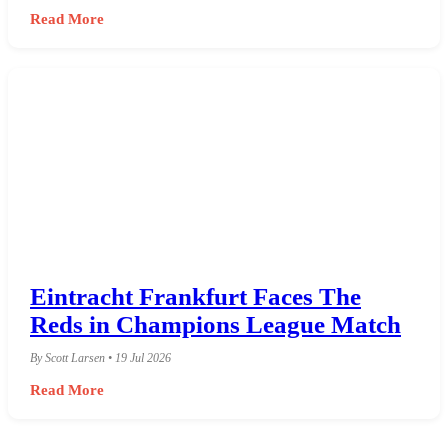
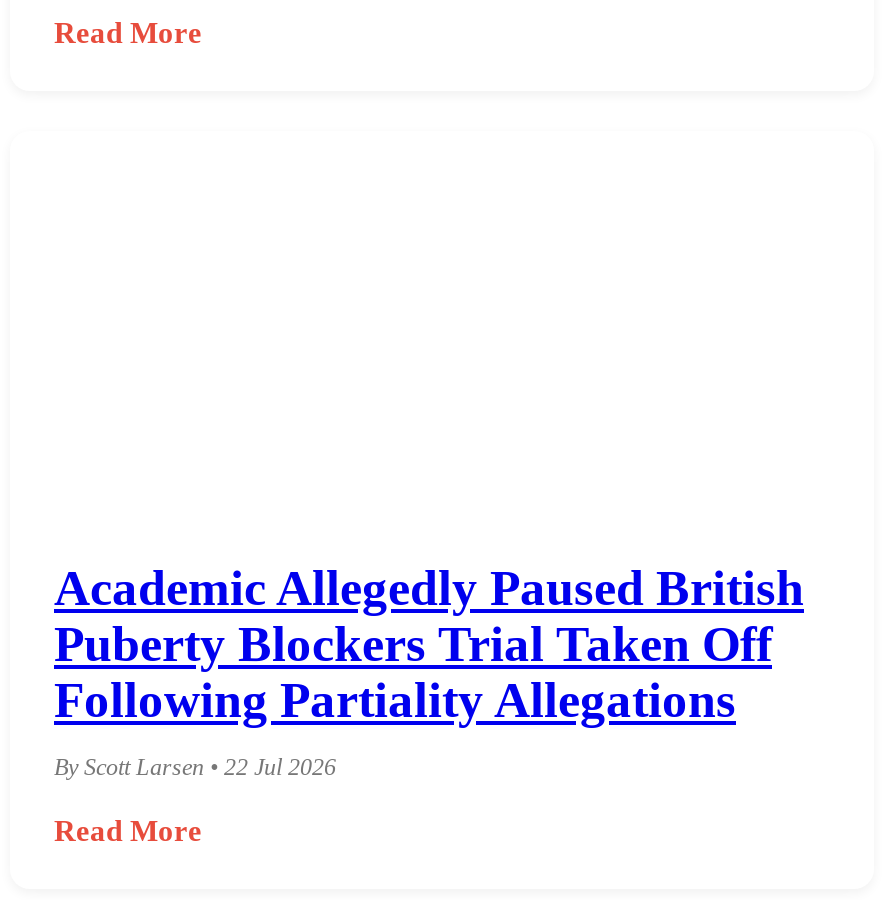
[30,283,401,338] Eintracht Frankfurt Faces The | Reds in Champions League Match -> [54,562,804,728] Academic Allegedly Paused British | Puberty Blockers Trial Taken Off | Following Partiality Allegations
[30,351,171,365] By Scott Larsen • 19 Jul 2026 -> [54,754,336,782] By Scott Larsen • 22 Jul 2026

